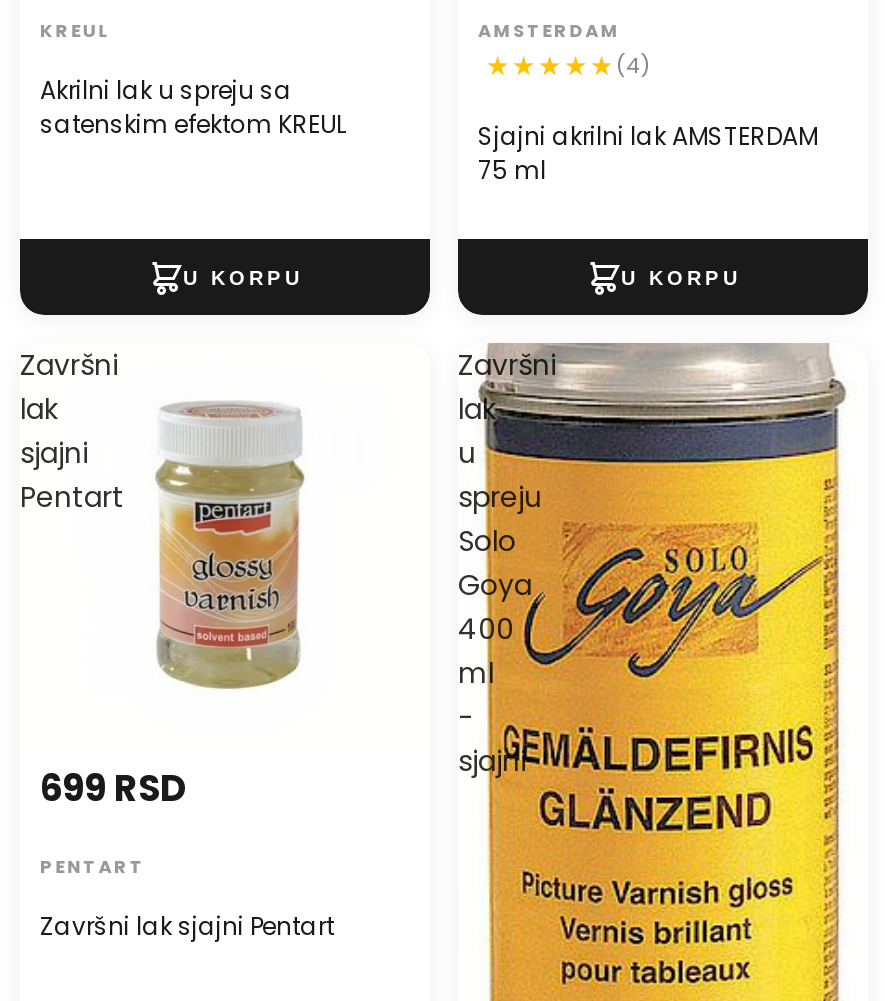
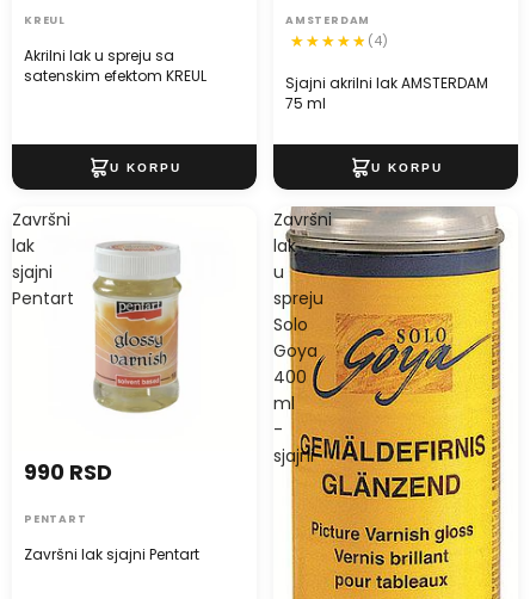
[40,763,186,813] 699 RSD -> [24,457,112,487] 990 RSD

